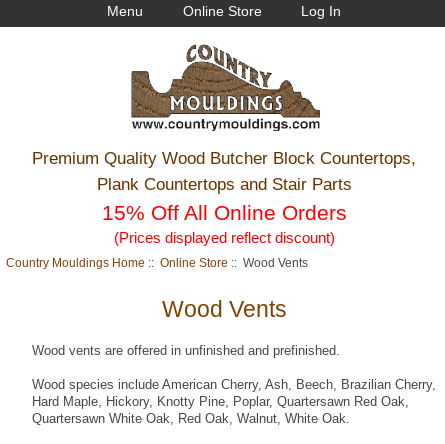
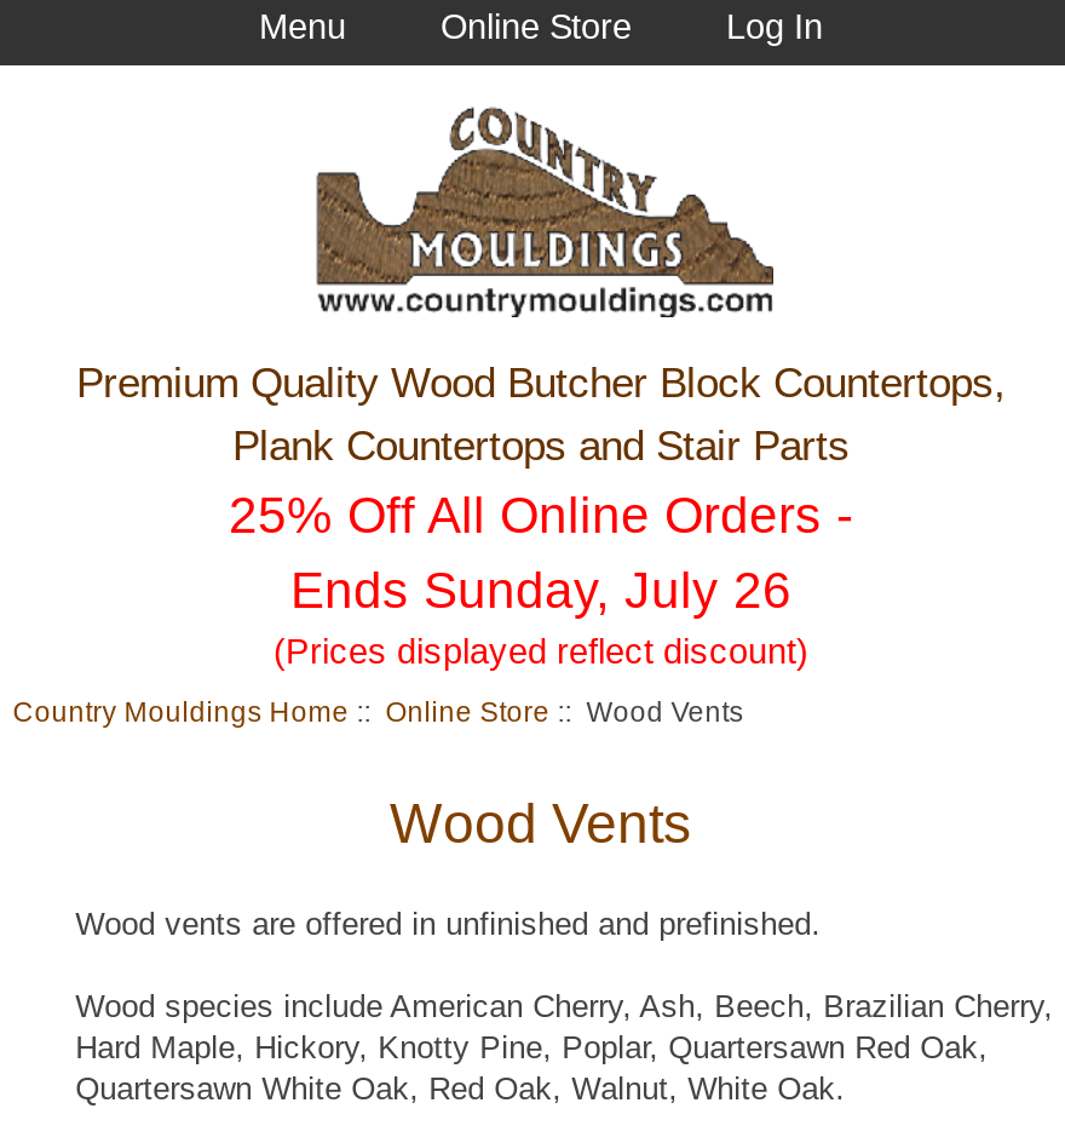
[101,201,346,224] 15% Off All Online Orders -> [229,486,853,617] 25% Off All Online Orders - | Ends Sunday, July 26

